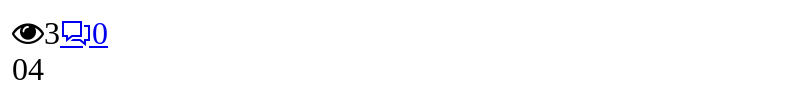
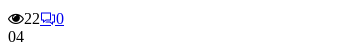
[44,16,60,50] 3 -> [24,10,40,27] 22

